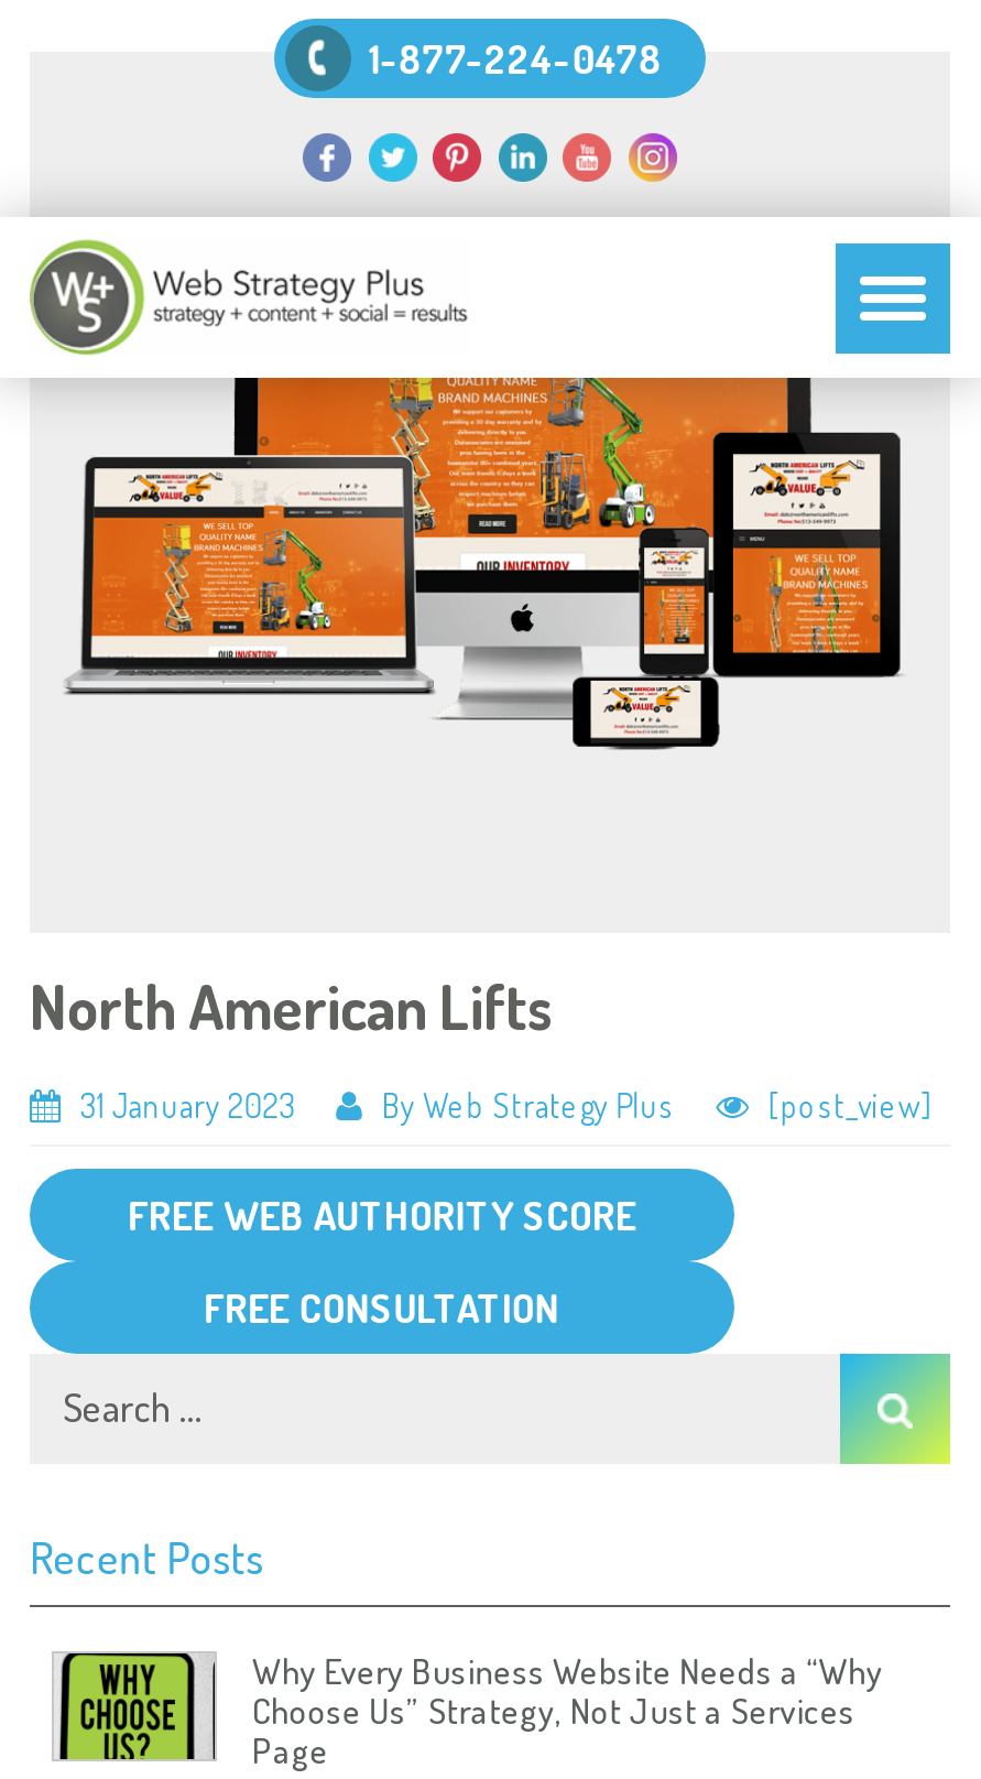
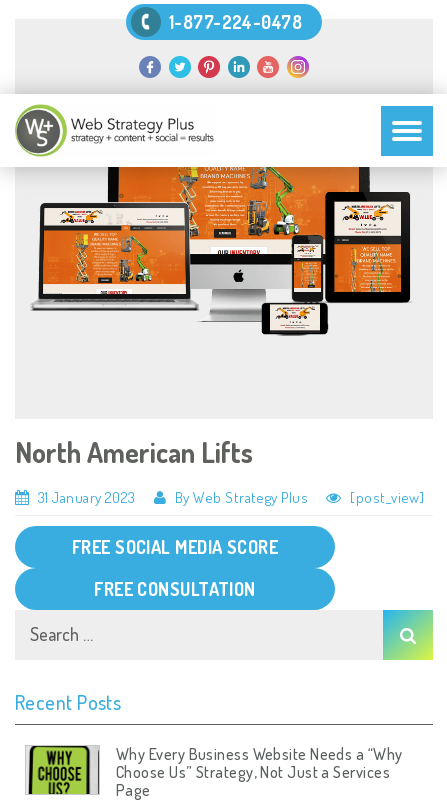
[128,1191,636,1239] FREE WEB AUTHORITY SCORE -> [72,536,278,558] FREE SOCIAL MEDIA SCORE

